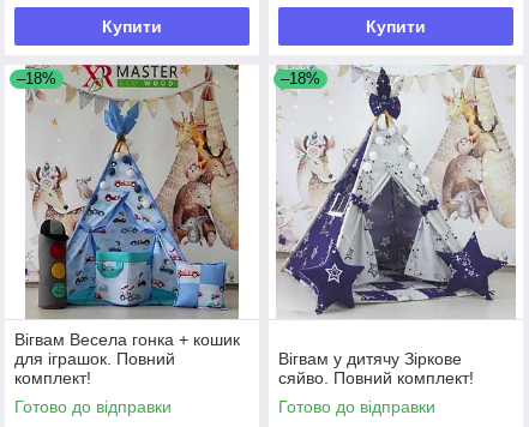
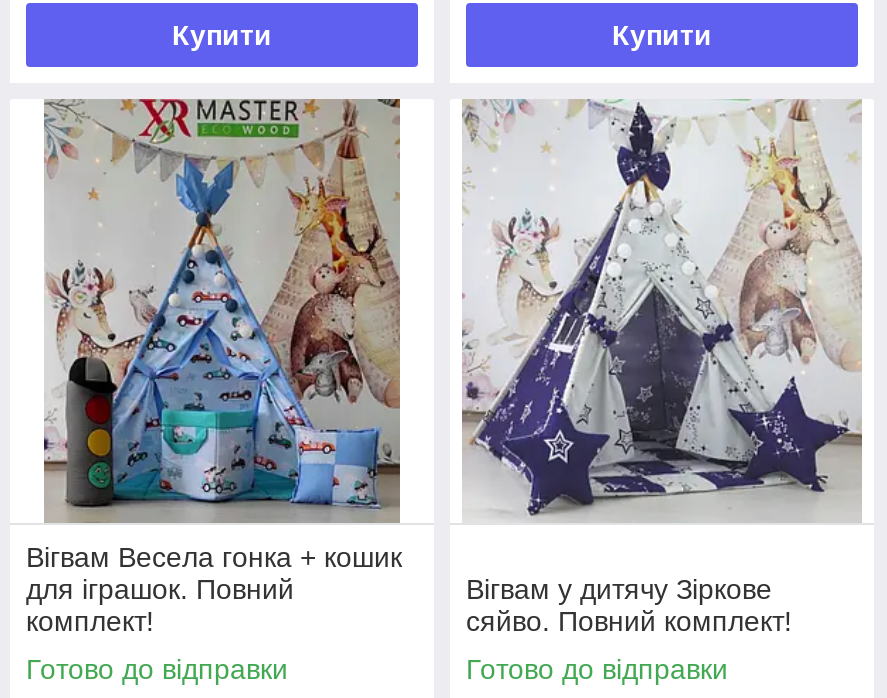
[17,70,56,88] –18% -> none
[281,70,320,88] –18% -> none

